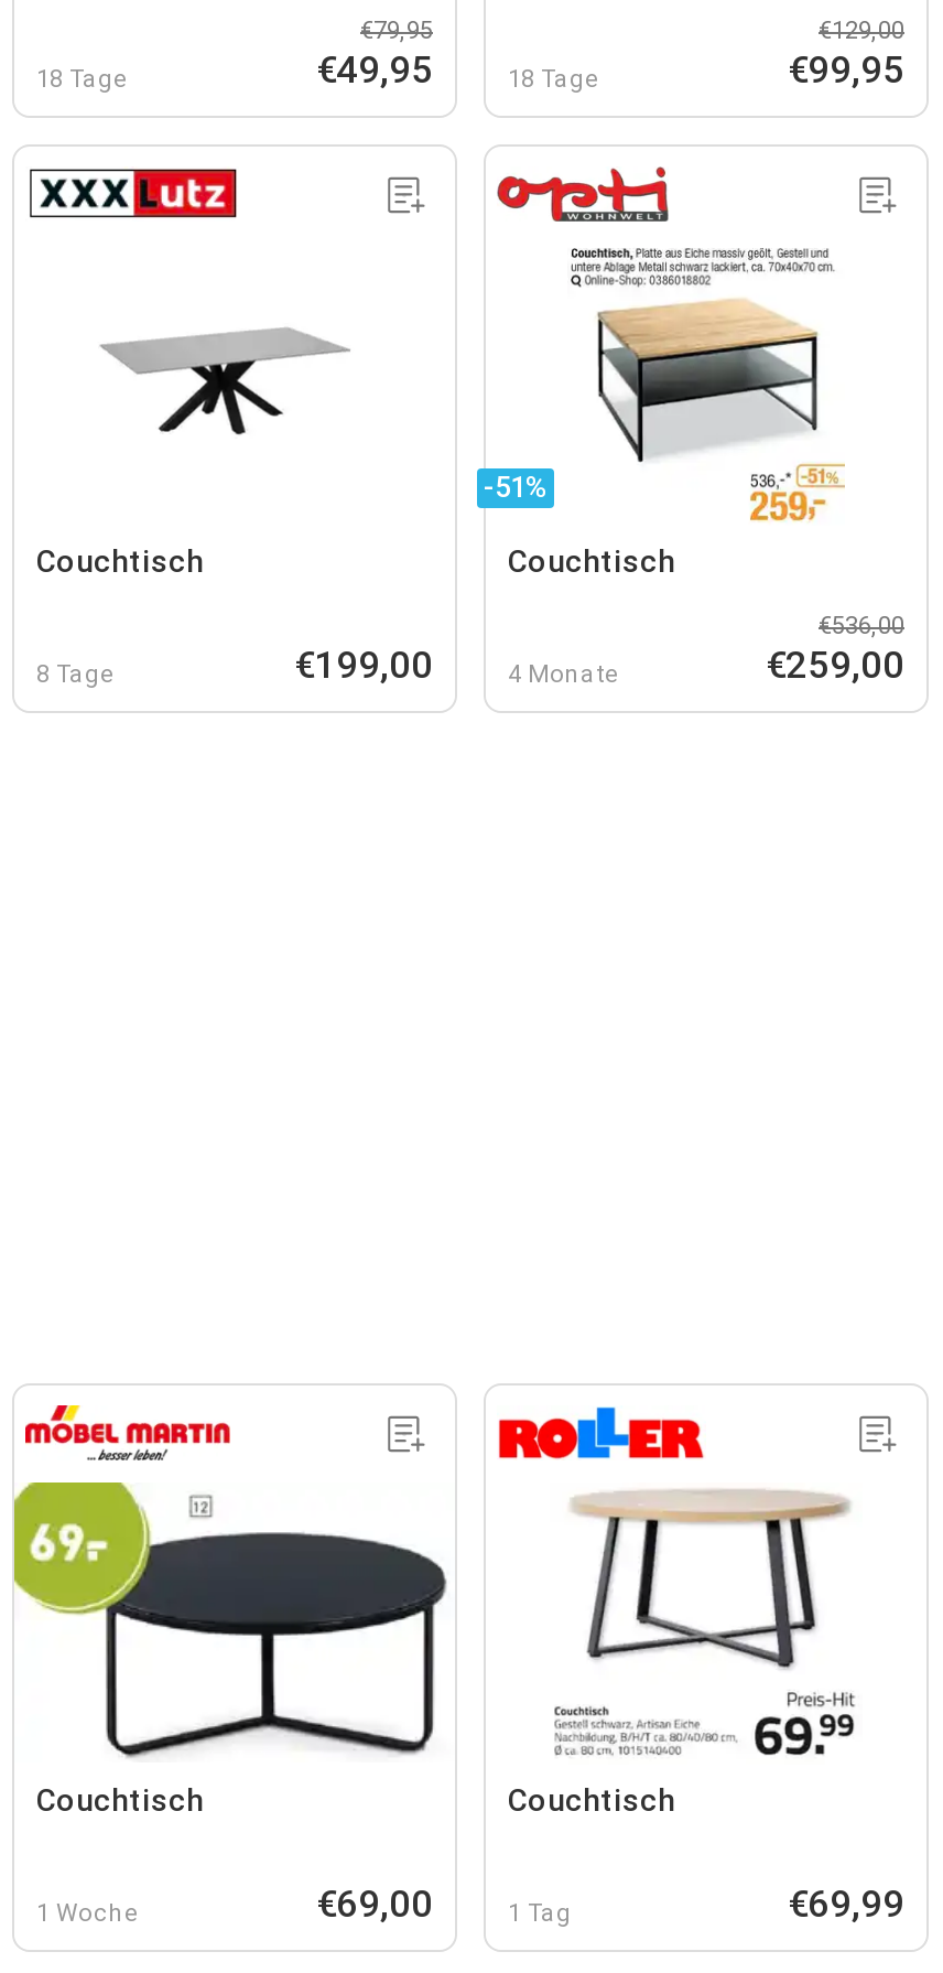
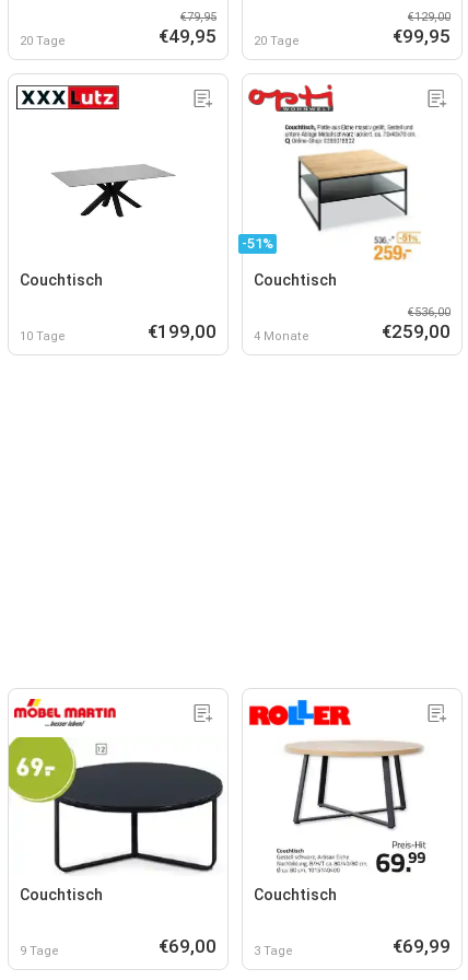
[36,64,129,93] 18 Tage -> [20,33,66,48] 20 Tage
[508,64,600,93] 18 Tage -> [254,33,300,48] 20 Tage
[36,659,116,688] 8 Tage -> [20,329,66,343] 10 Tage
[36,1898,140,1927] 1 Woche -> [20,943,59,958] 9 Tage
[508,1898,572,1927] 1 Tag -> [254,943,293,958] 3 Tage

